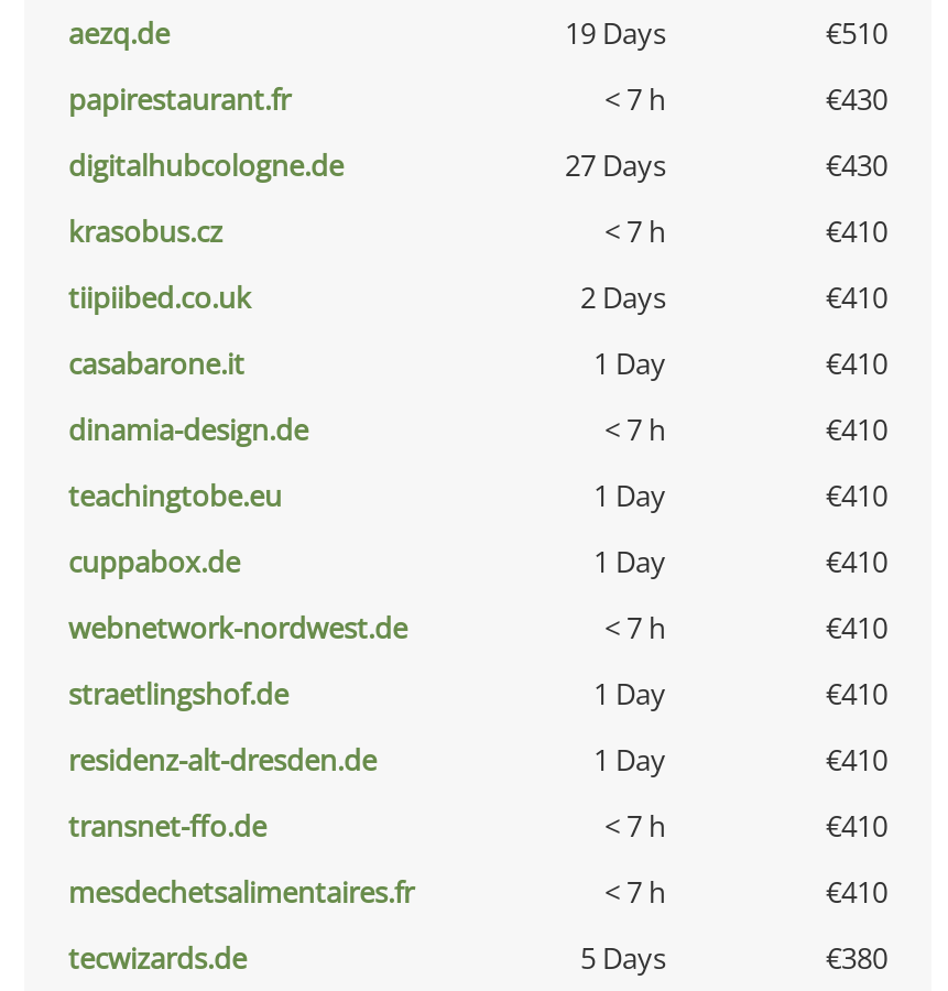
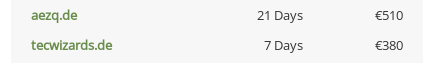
[565,13,666,53] 19 Days -> [256,6,302,24] 21 Days
[68,79,887,912] papirestaurant.fr | < 7 h | €430 | digitalhubcologne.de | 27 Days | €430 | krasobus.cz | < 7 h | €410 | tiipiibed.co.uk | 2 Days | €410 | casabarone.it | 1 Day | €410 | dinamia-design.de | < 7 h | €410 | teachingtobe.eu | 1 Day | €410 | cuppabox.de | 1 Day | €410 | webnetwork-nordwest.de | < 7 h | €410 | straetlingshof.de | 1 Day | €410 | residenz-alt-dresden.de | 1 Day | €410 | transnet-ffo.de | < 7 h | €410 | mesdechetsalimentaires.fr | < 7 h | €410 -> none
[580,938,666,978] 5 Days -> [263,36,302,54] 7 Days

